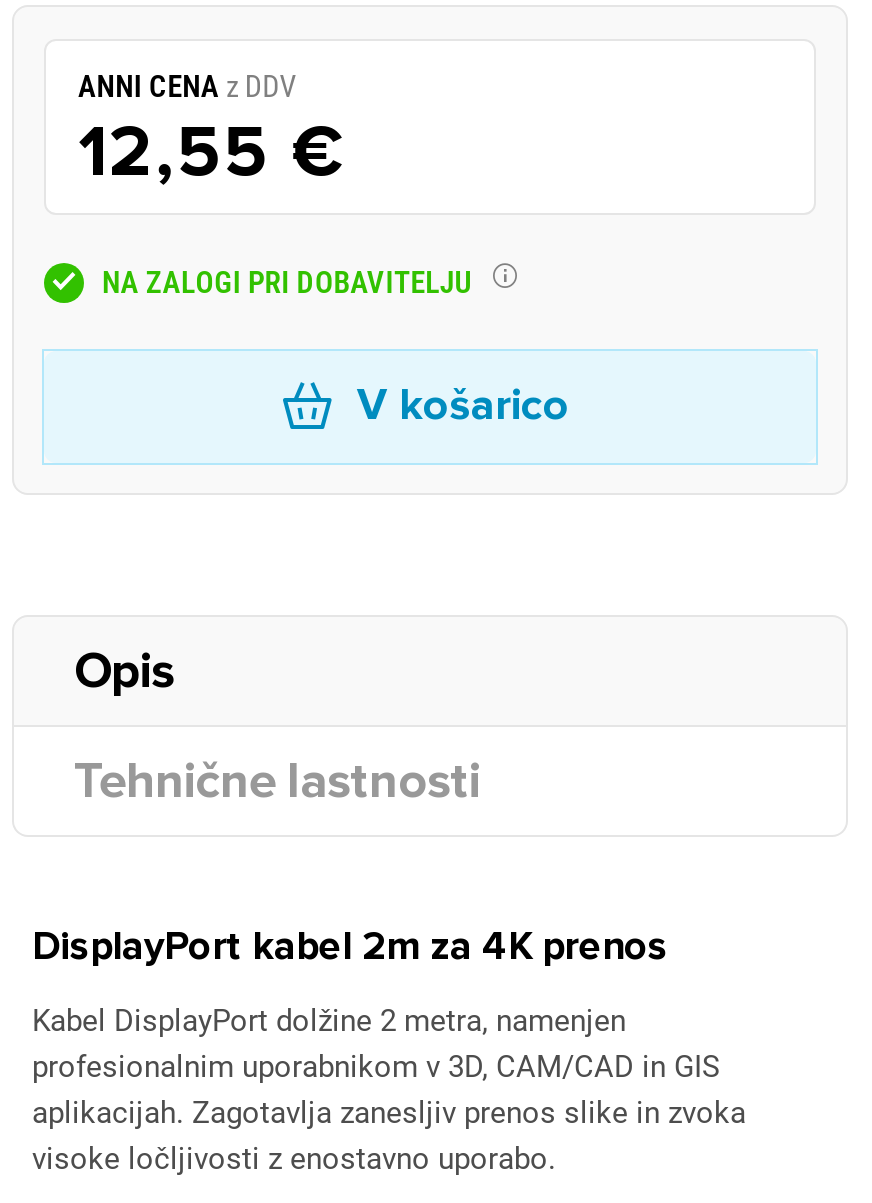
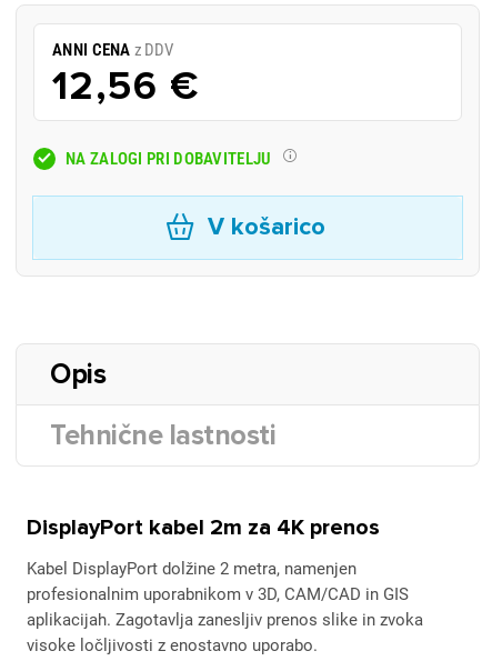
[78,109,346,197] 12,55 € -> [52,62,200,111] 12,56 €

